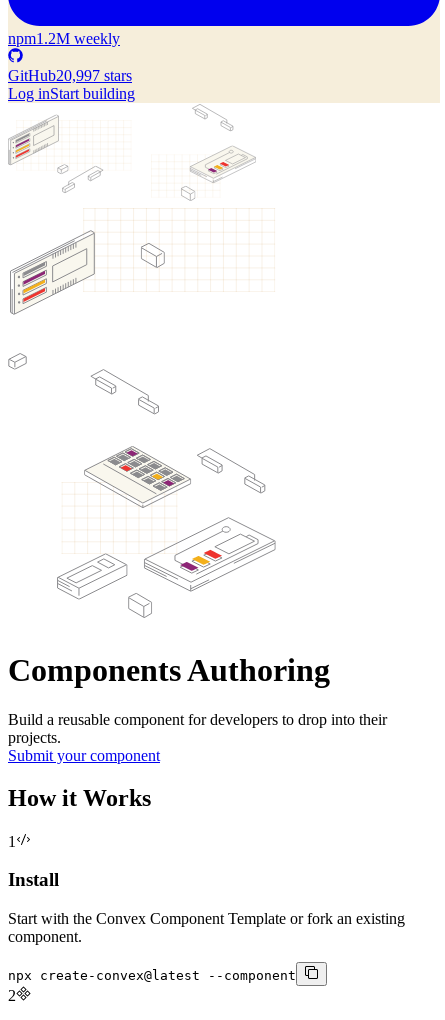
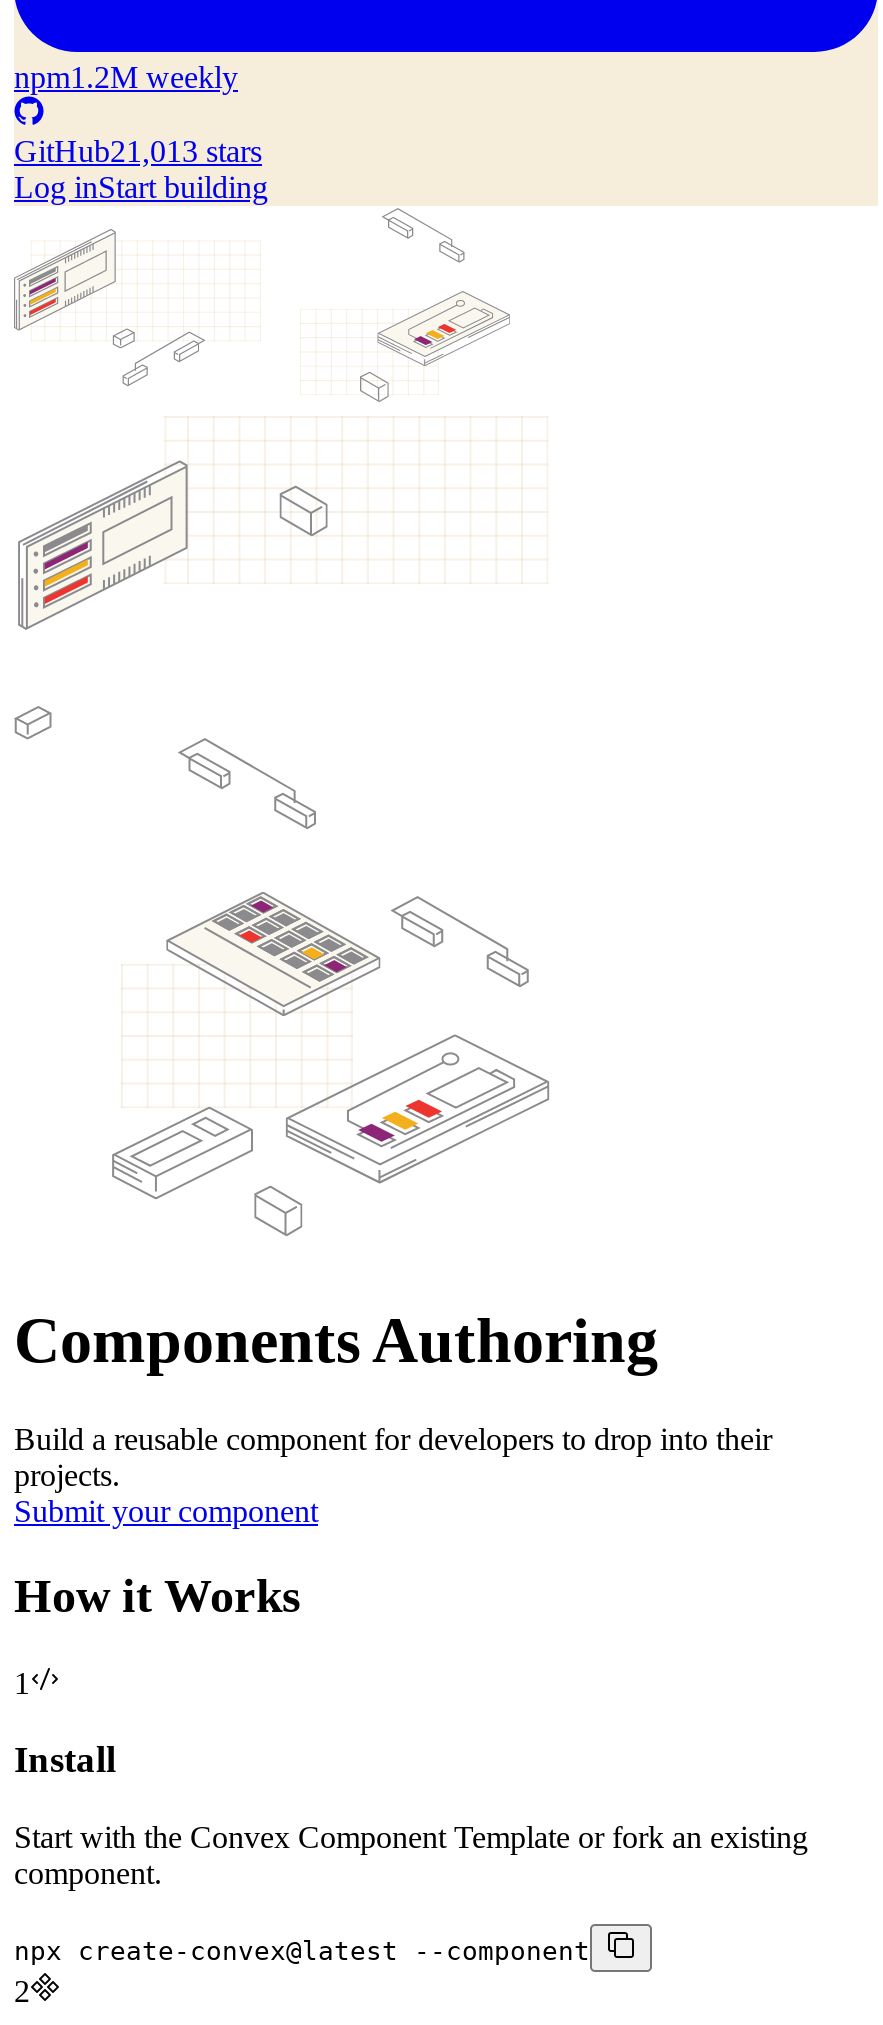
[8,67,132,84] GitHub20,997 stars -> [14,134,262,168] GitHub21,013 stars

